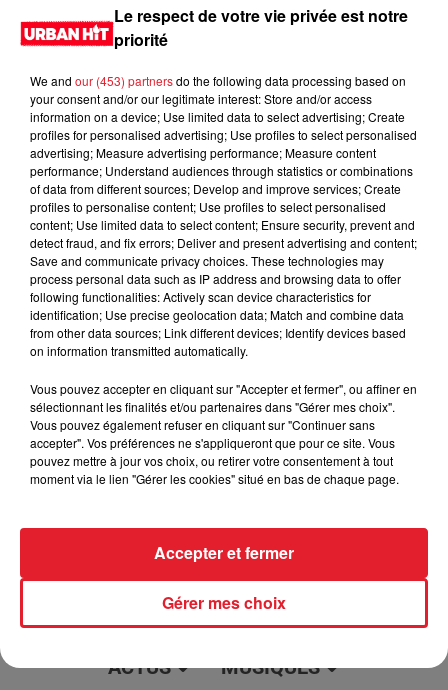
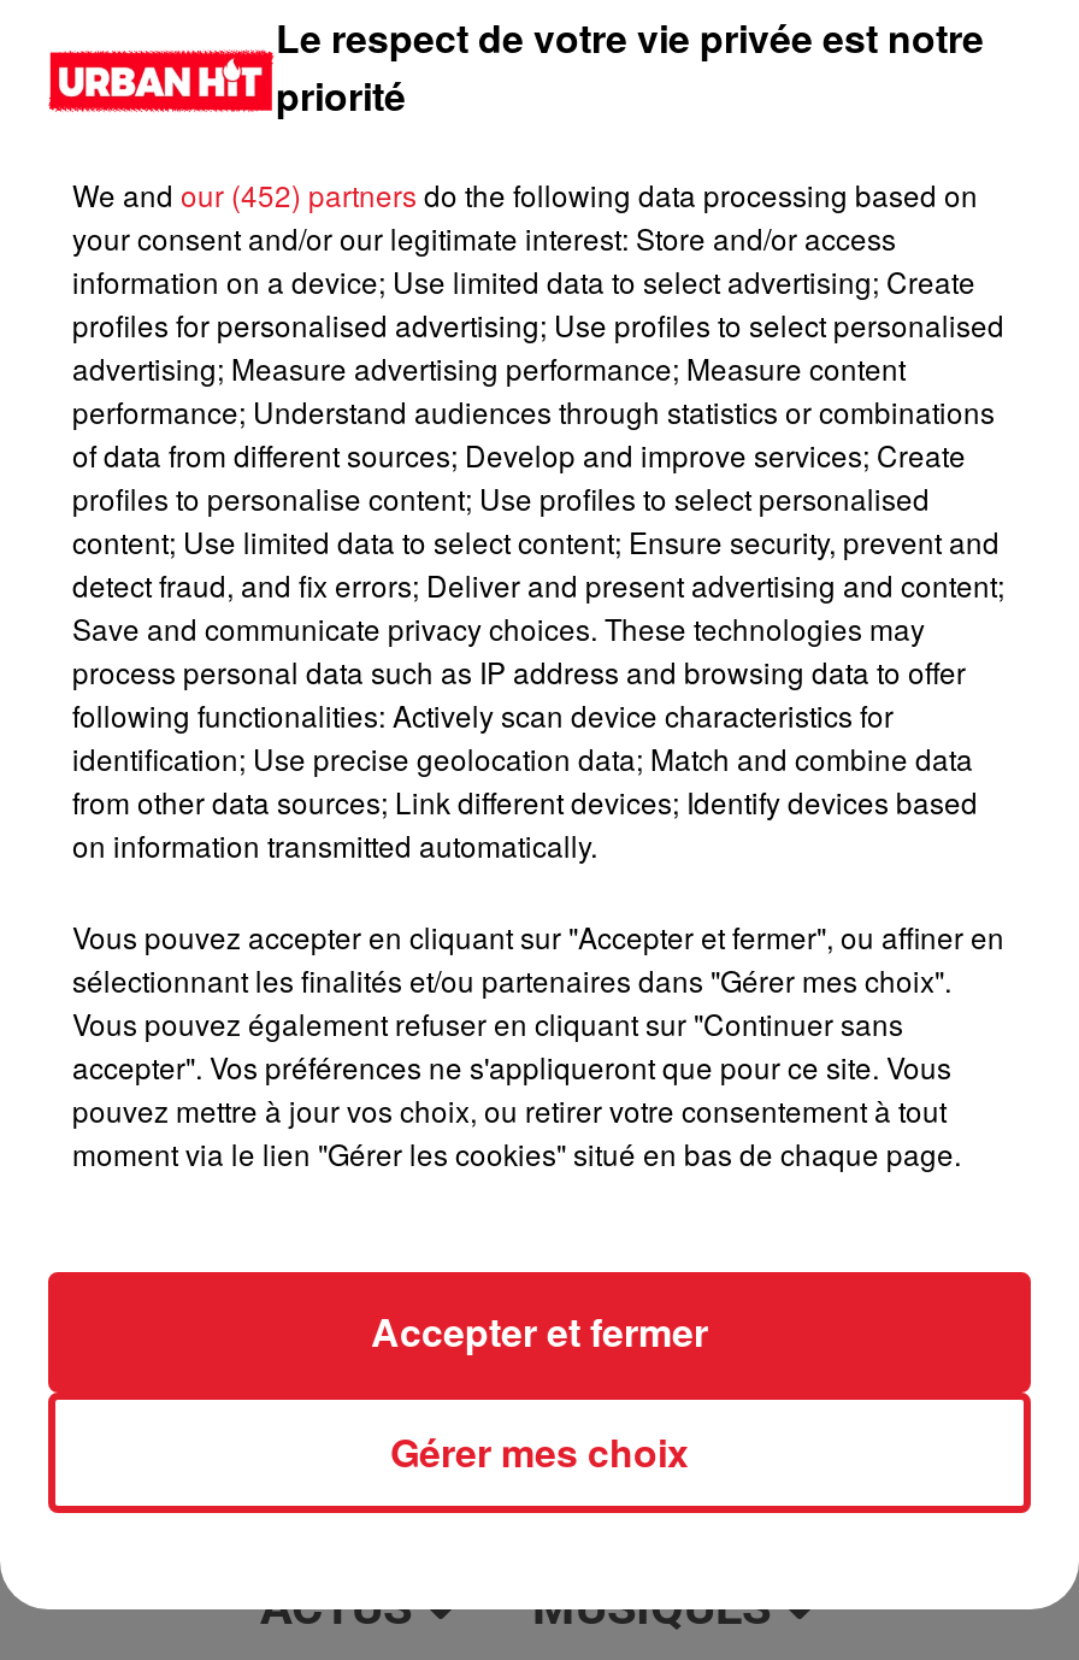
[30,72,406,89] We and our (453) partners do the following data processing based on -> [72,173,978,214] We and our (452) partners do the following data processing based on

